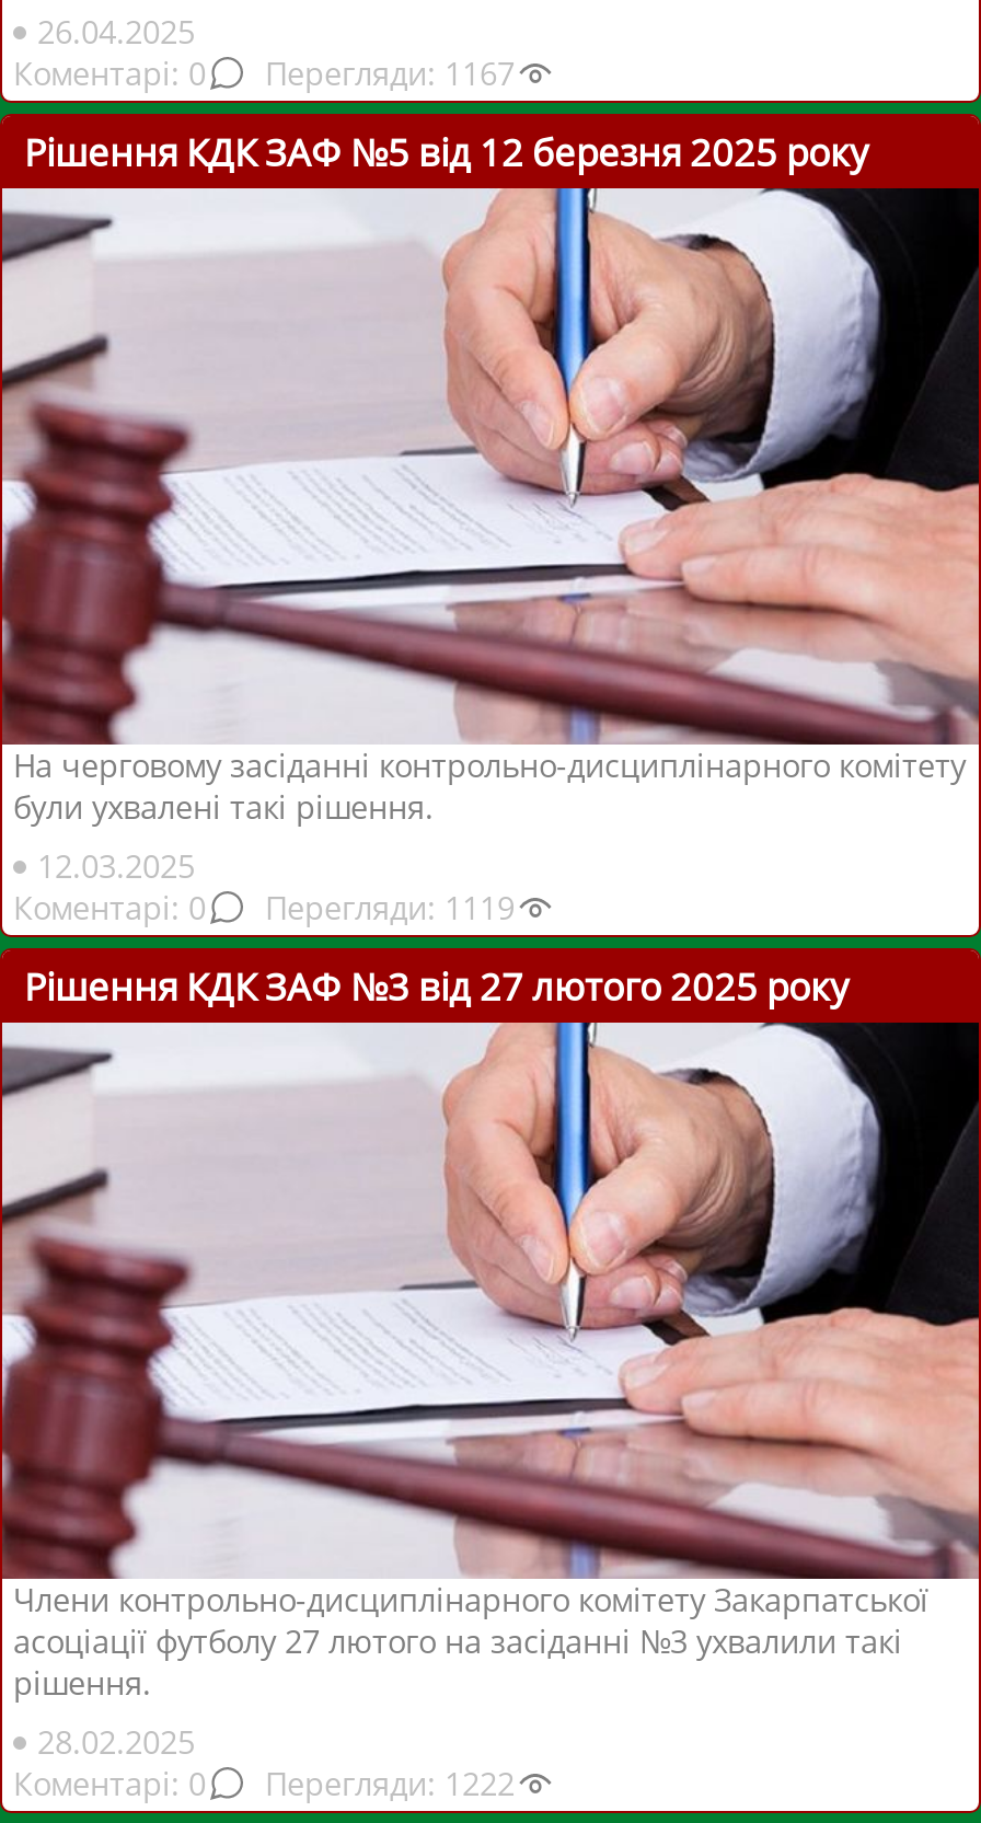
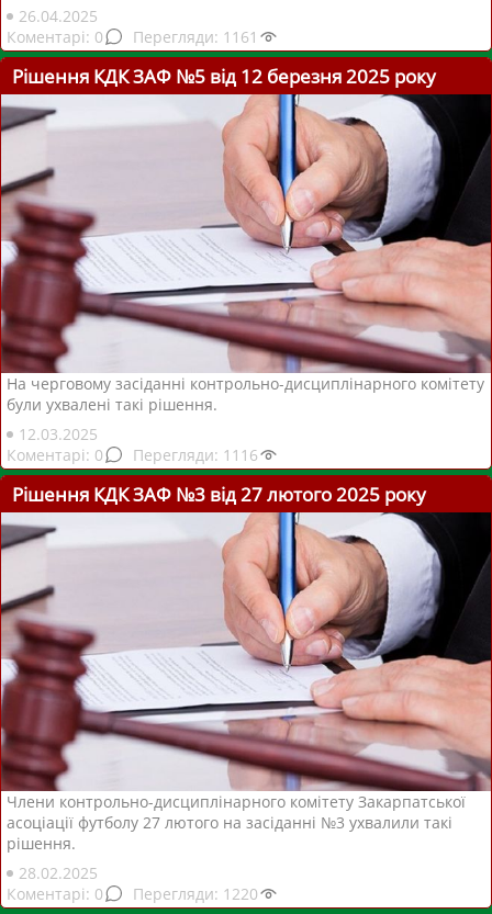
[445,52,515,94] 1167 -> [223,26,258,47] 1161
[445,886,515,928] 1119 -> [223,444,258,465] 1116
[445,1763,515,1804] 1222 -> [223,883,258,904] 1220

